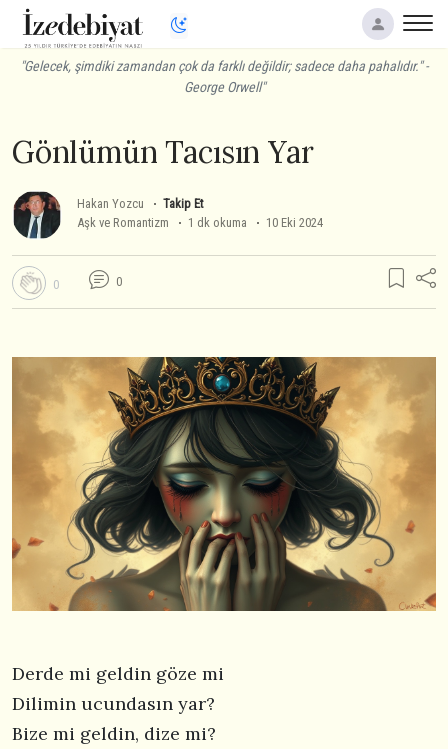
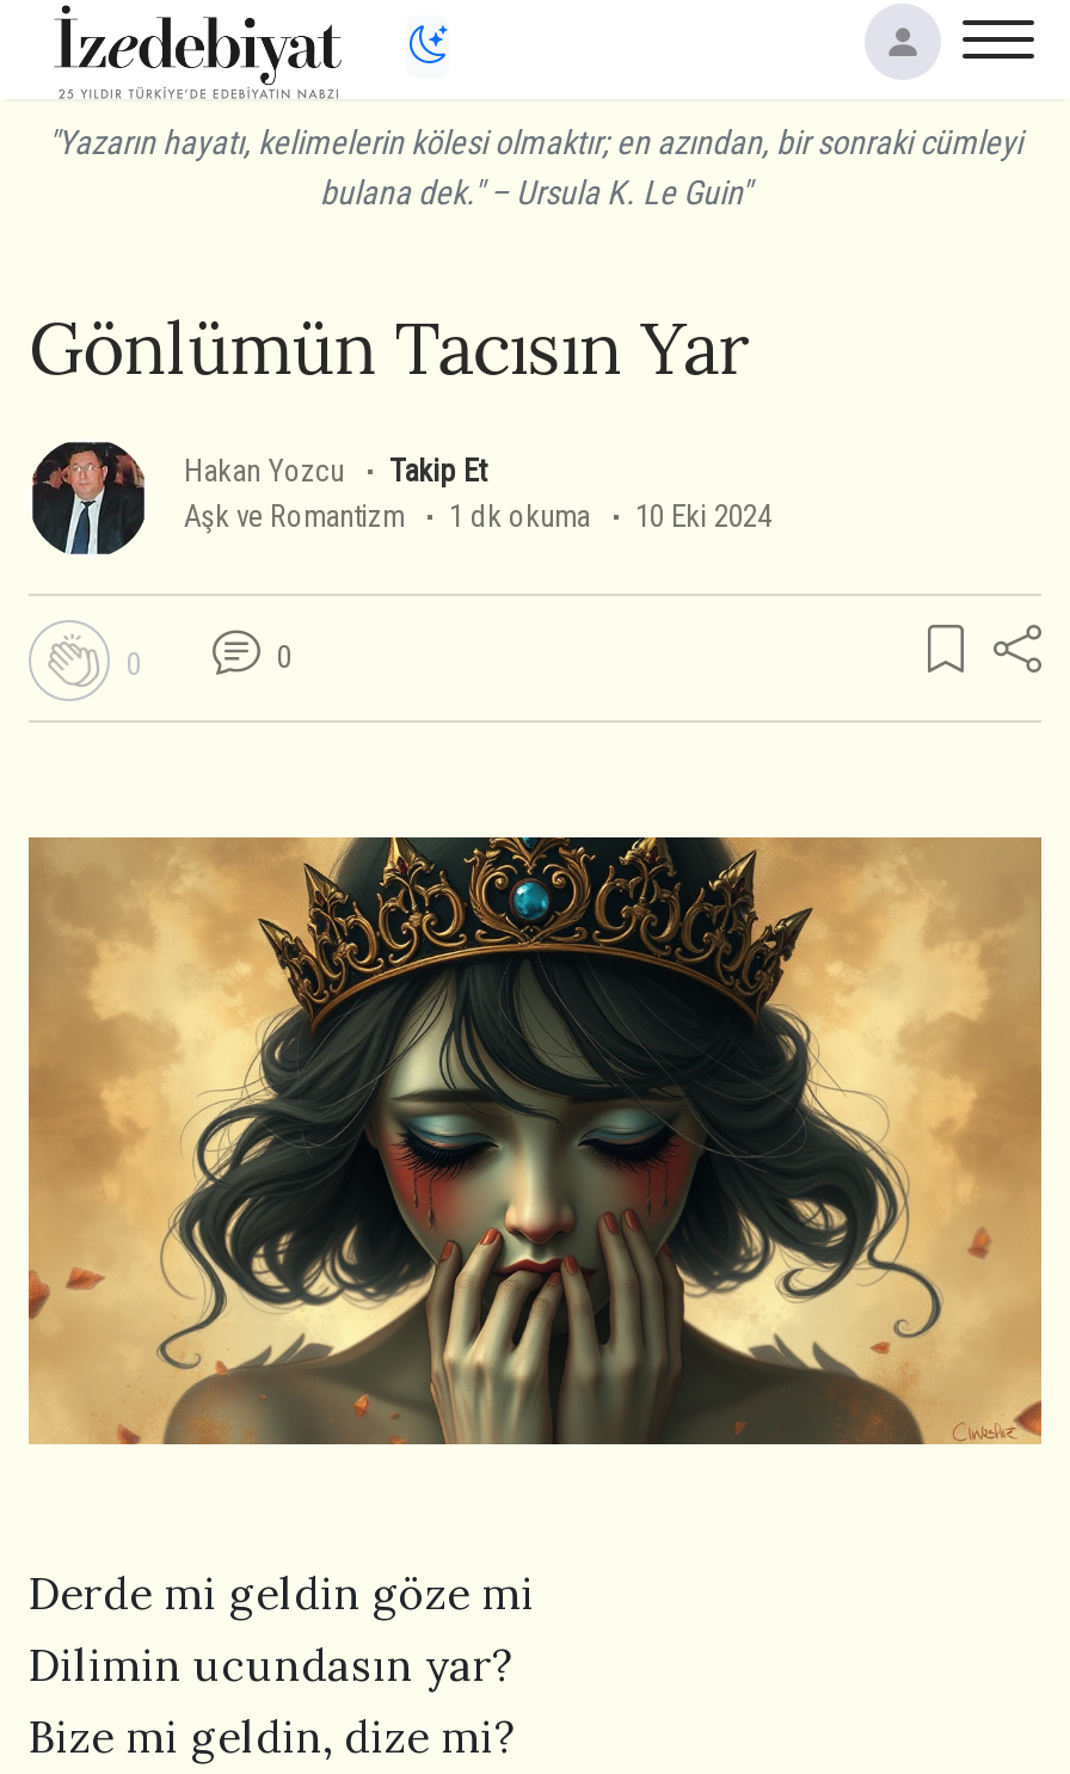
[20,58,428,95] "Gelecek, şimdiki zamandan çok da farklı değildir; sadece daha pahalıdır." - | George Orwell" -> [48,123,1022,211] "Yazarın hayatı, kelimelerin kölesi olmaktır; en azından, bir sonraki cümleyi | bulana dek." – Ursula K. Le Guin"

